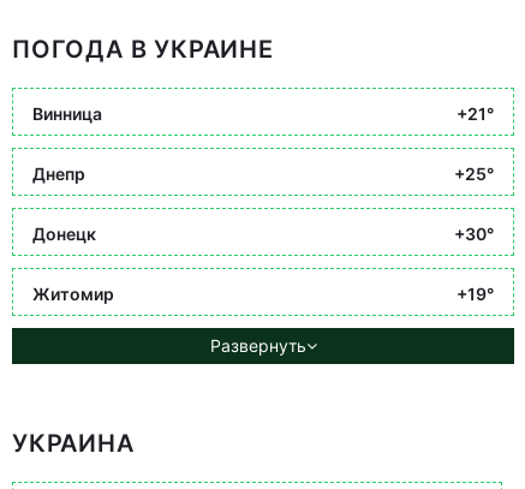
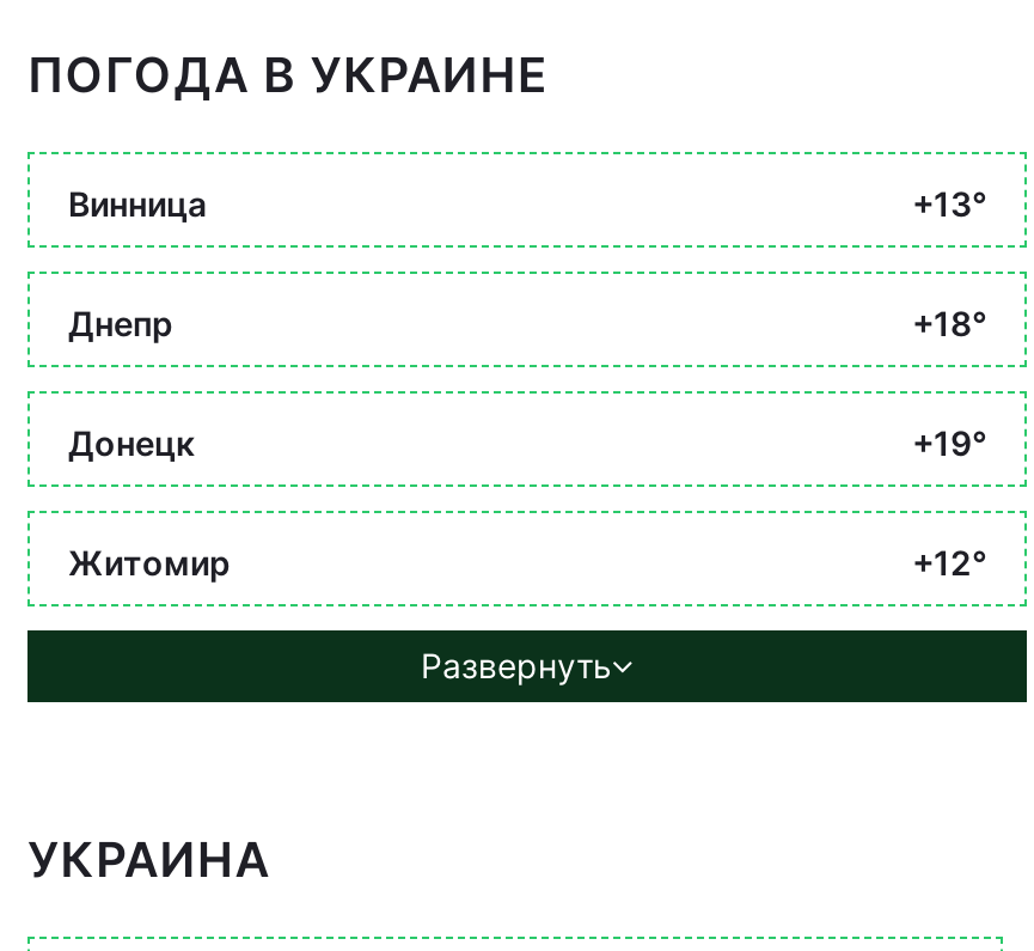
[457,103,494,123] +21° -> [912,182,986,222] +13°
[454,163,494,183] +25° -> [912,301,986,342] +18°
[454,223,494,243] +30° -> [912,421,986,462] +19°
[457,283,494,303] +19° -> [912,541,986,581] +12°

